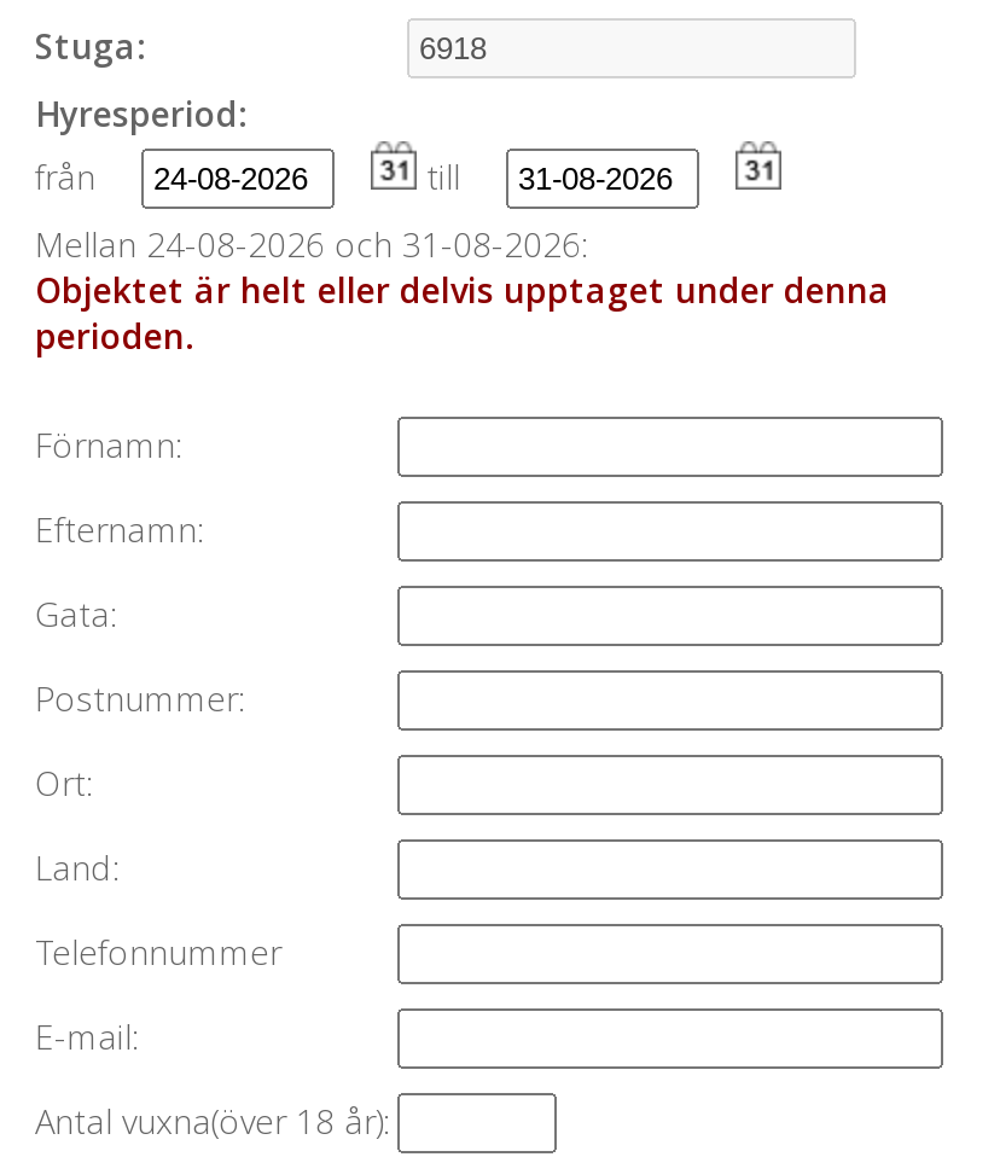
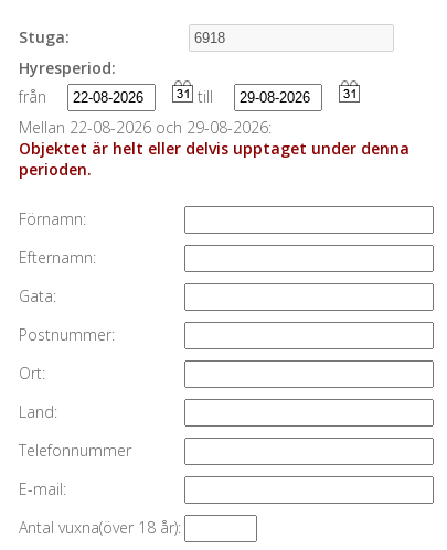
[35,221,588,267] Mellan 24-08-2026 och 31-08-2026: -> [19,117,272,138] Mellan 22-08-2026 och 29-08-2026:

